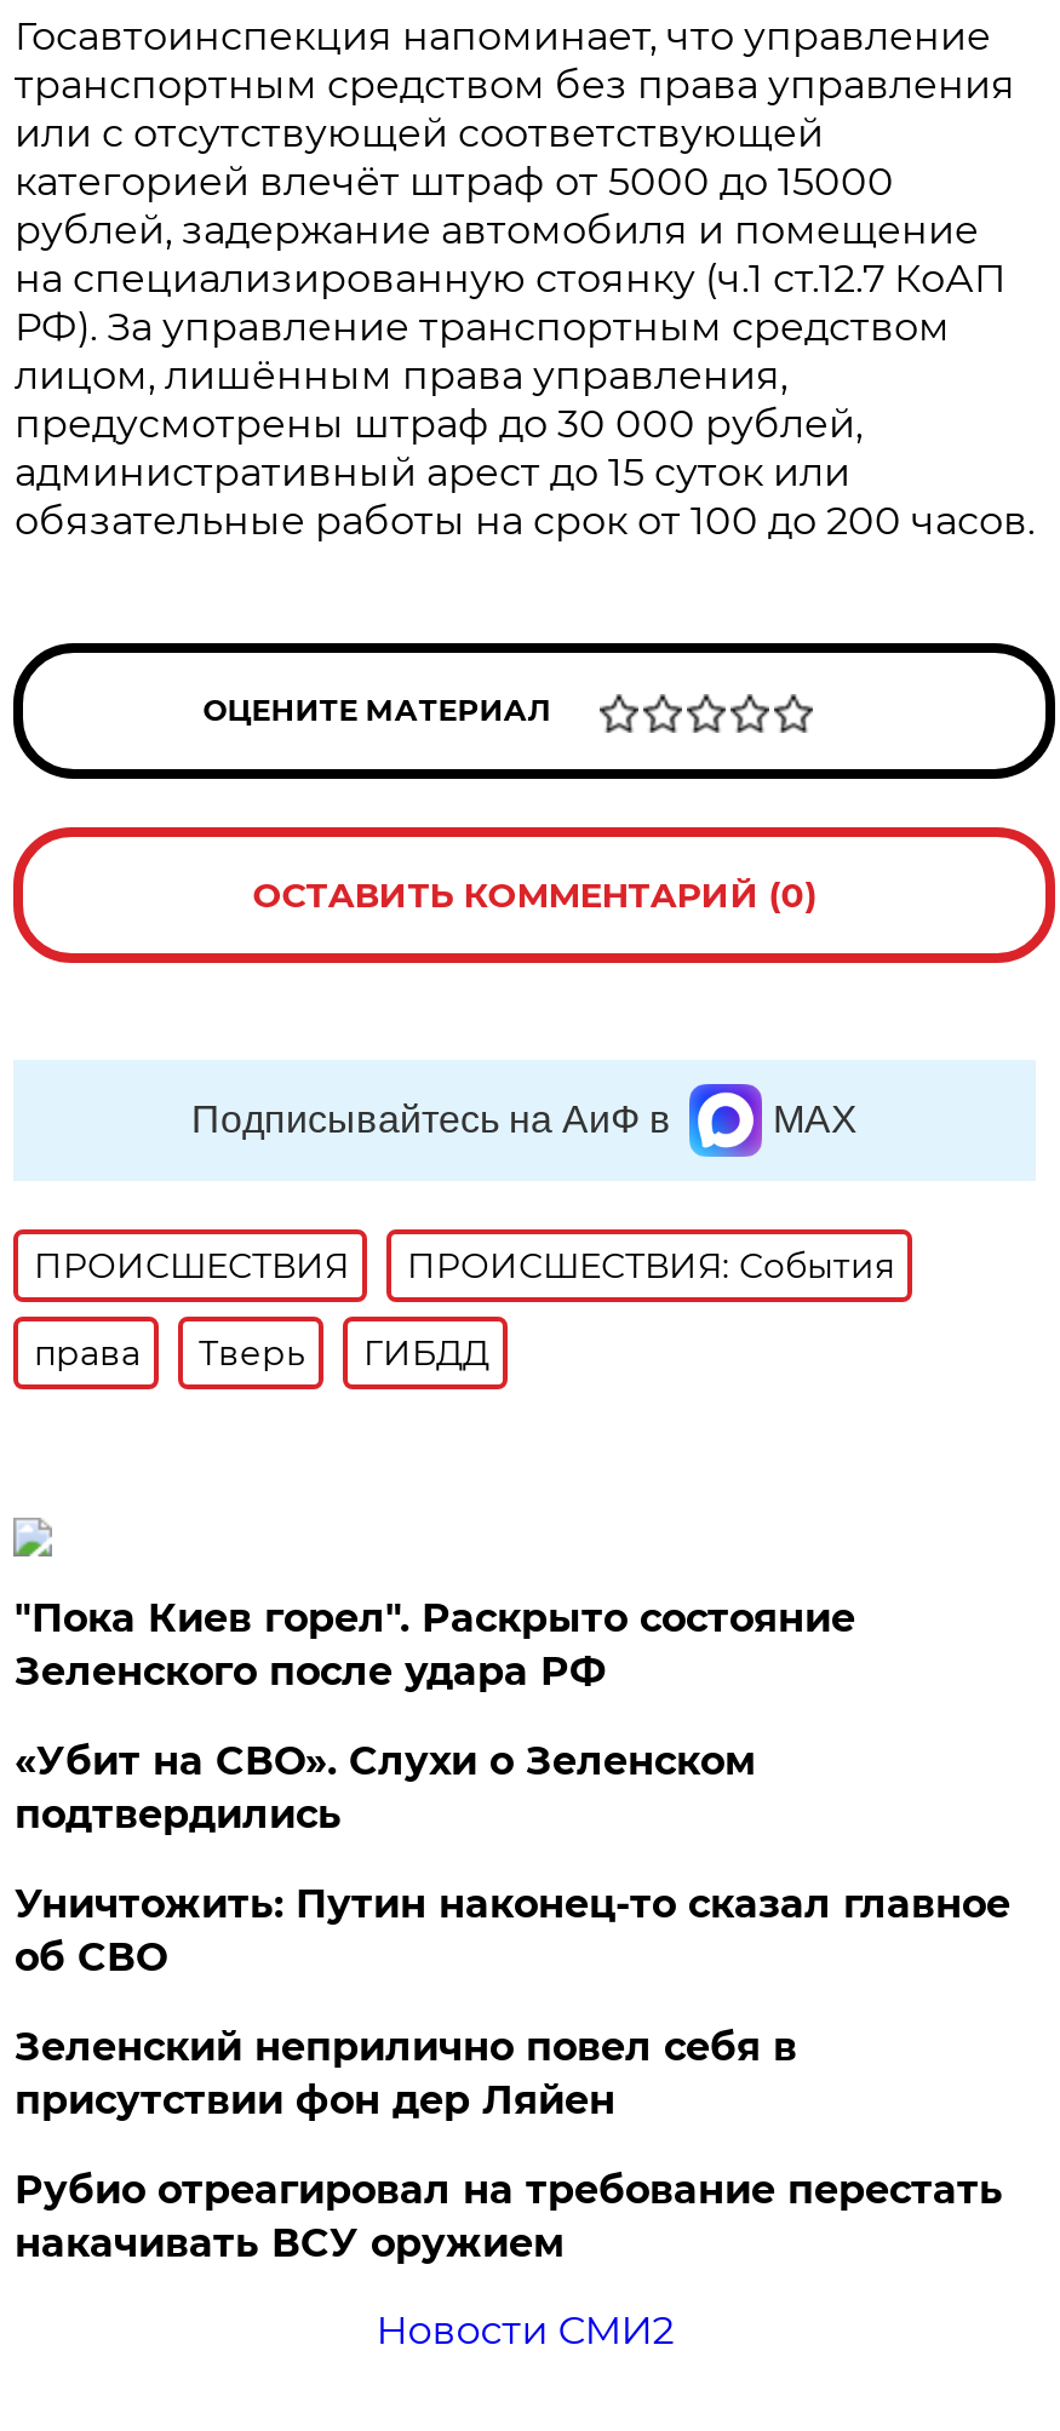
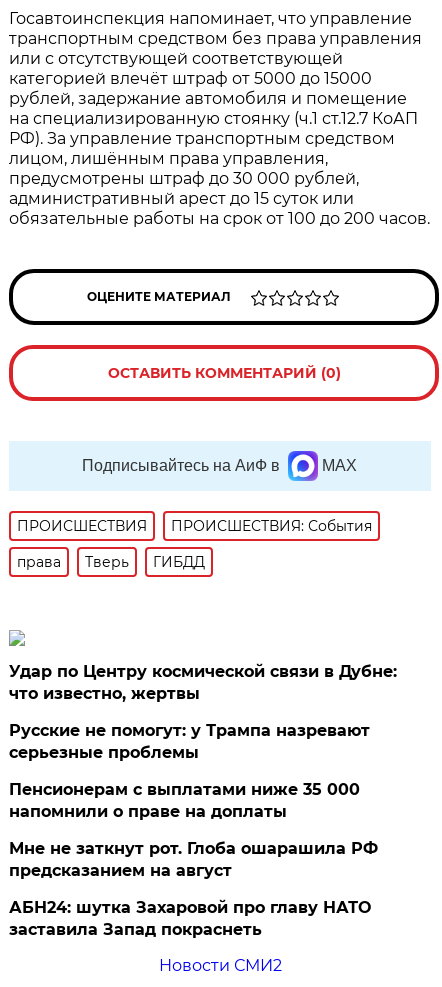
[14,1595,855,1695] "Пока Киев горел". Раскрыто состояние | Зеленского после удара РФ -> [9,662,397,703] Удар по Центру космической связи в Дубне: | что известно, жертвы
[14,1738,756,1837] «Убит на СВО». Слухи о Зеленском | подтвердились -> [9,721,370,762] Русские не помогут: у Трампа назревают | серьезные проблемы
[14,1881,1010,1980] Уничтожить: Путин наконец-то сказал главное | об СВО -> [9,780,360,821] Пенсионерам с выплатами ниже 35 000 | напомнили о праве на доплаты
[14,2024,797,2123] Зеленский неприлично повел cебя в | присутствии фон дер Ляйен -> [9,839,378,880] Мне не заткнут рот. Глоба ошарашила РФ | предсказанием на август
[14,2167,1003,2266] Рубио отреагировал на требование перестать | накачивать ВСУ оружием -> [9,898,371,939] АБН24: шутка Захаровой про главу НАТО | заставила Запад покраснеть

